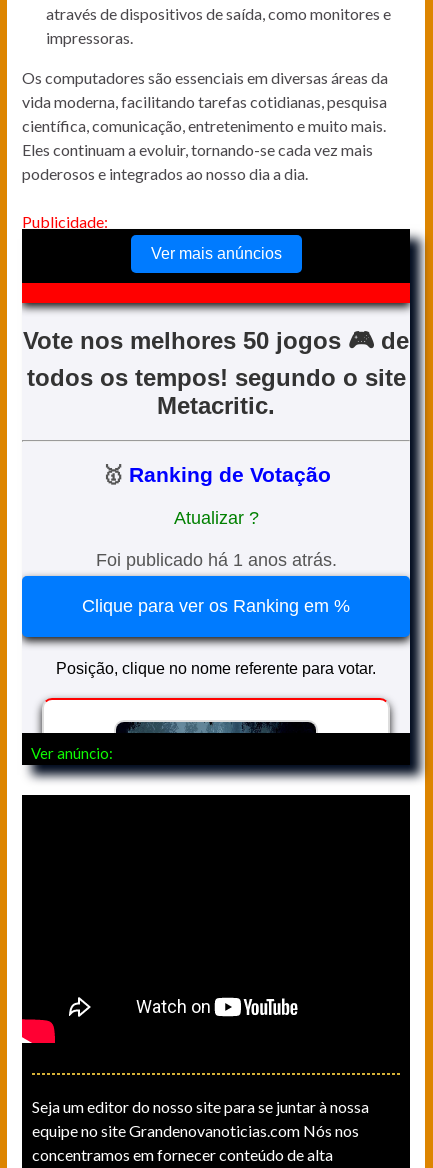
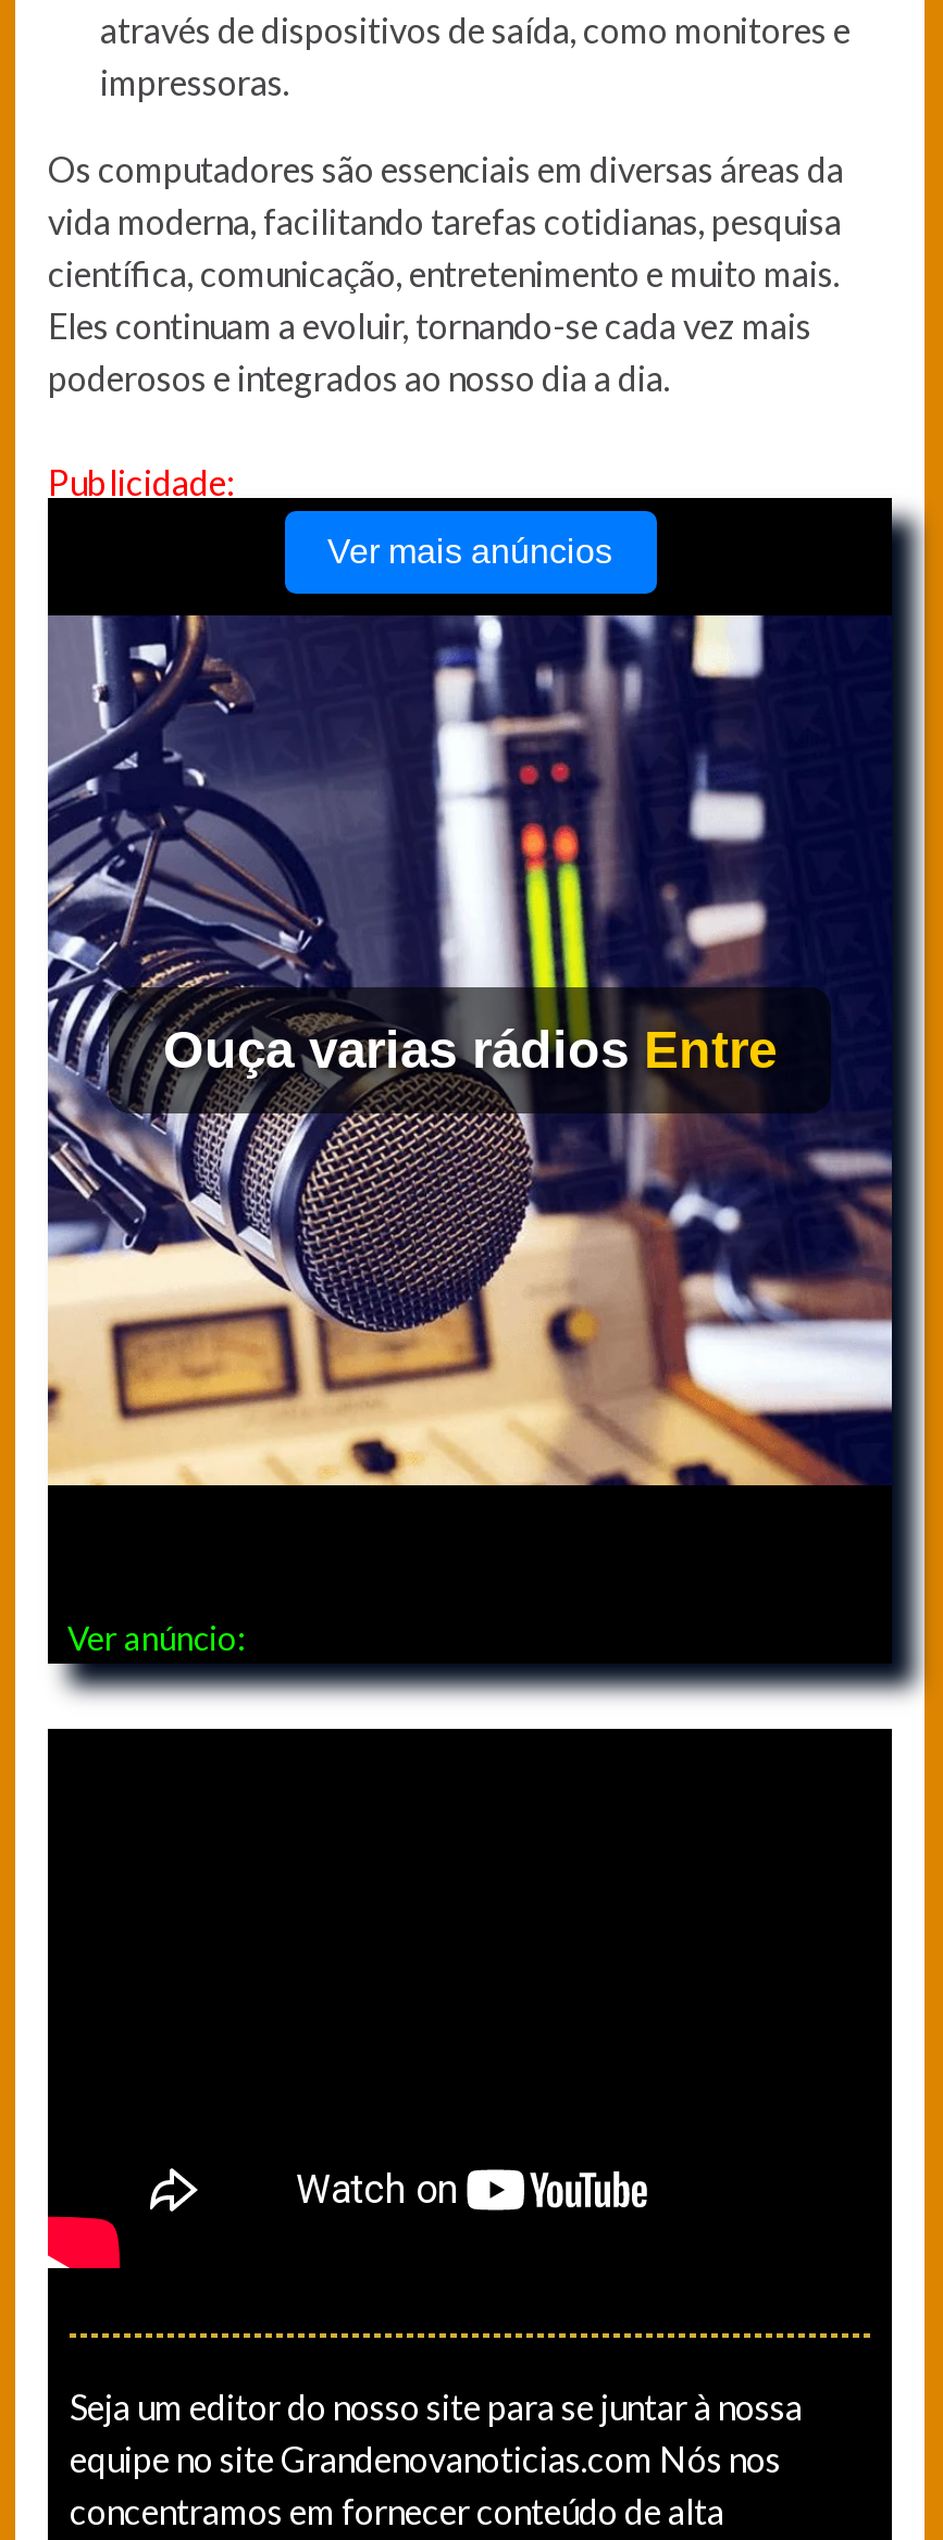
[21,282,411,734] [image] -> [46,613,894,1594] [image]

